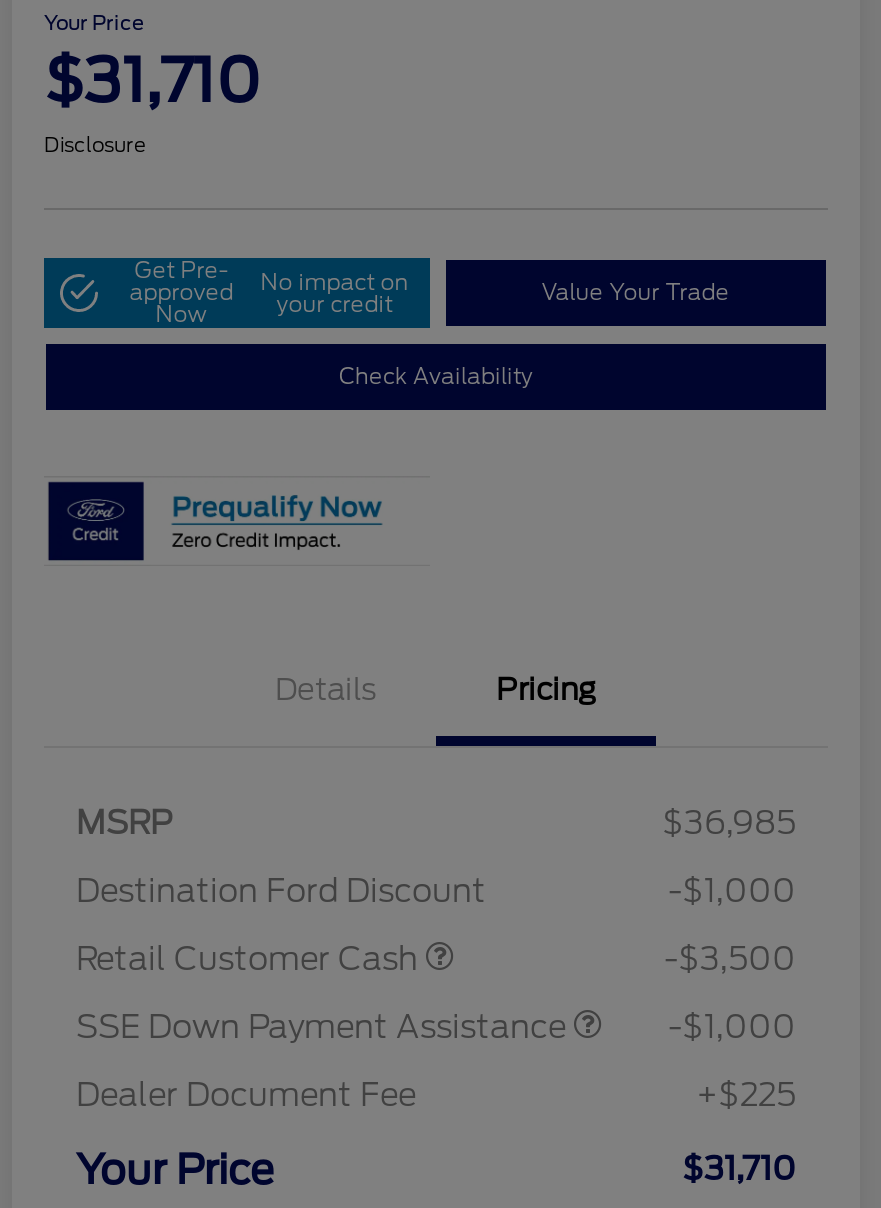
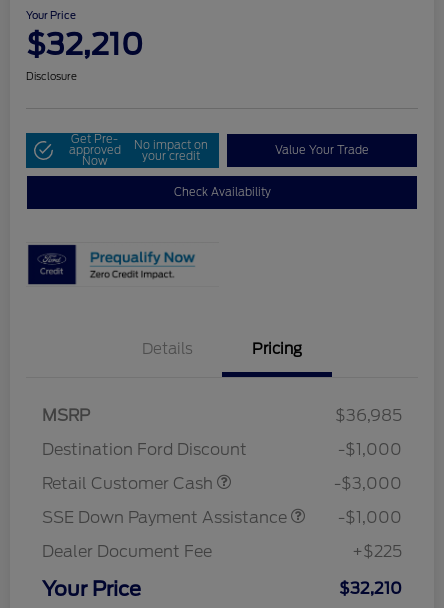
[44,44,260,116] $31,710 -> [26,26,143,62] $32,210
[664,939,796,977] -$3,500 -> [334,473,402,492] -$3,000
[682,1149,796,1187] $31,710 -> [339,578,402,597] $32,210

